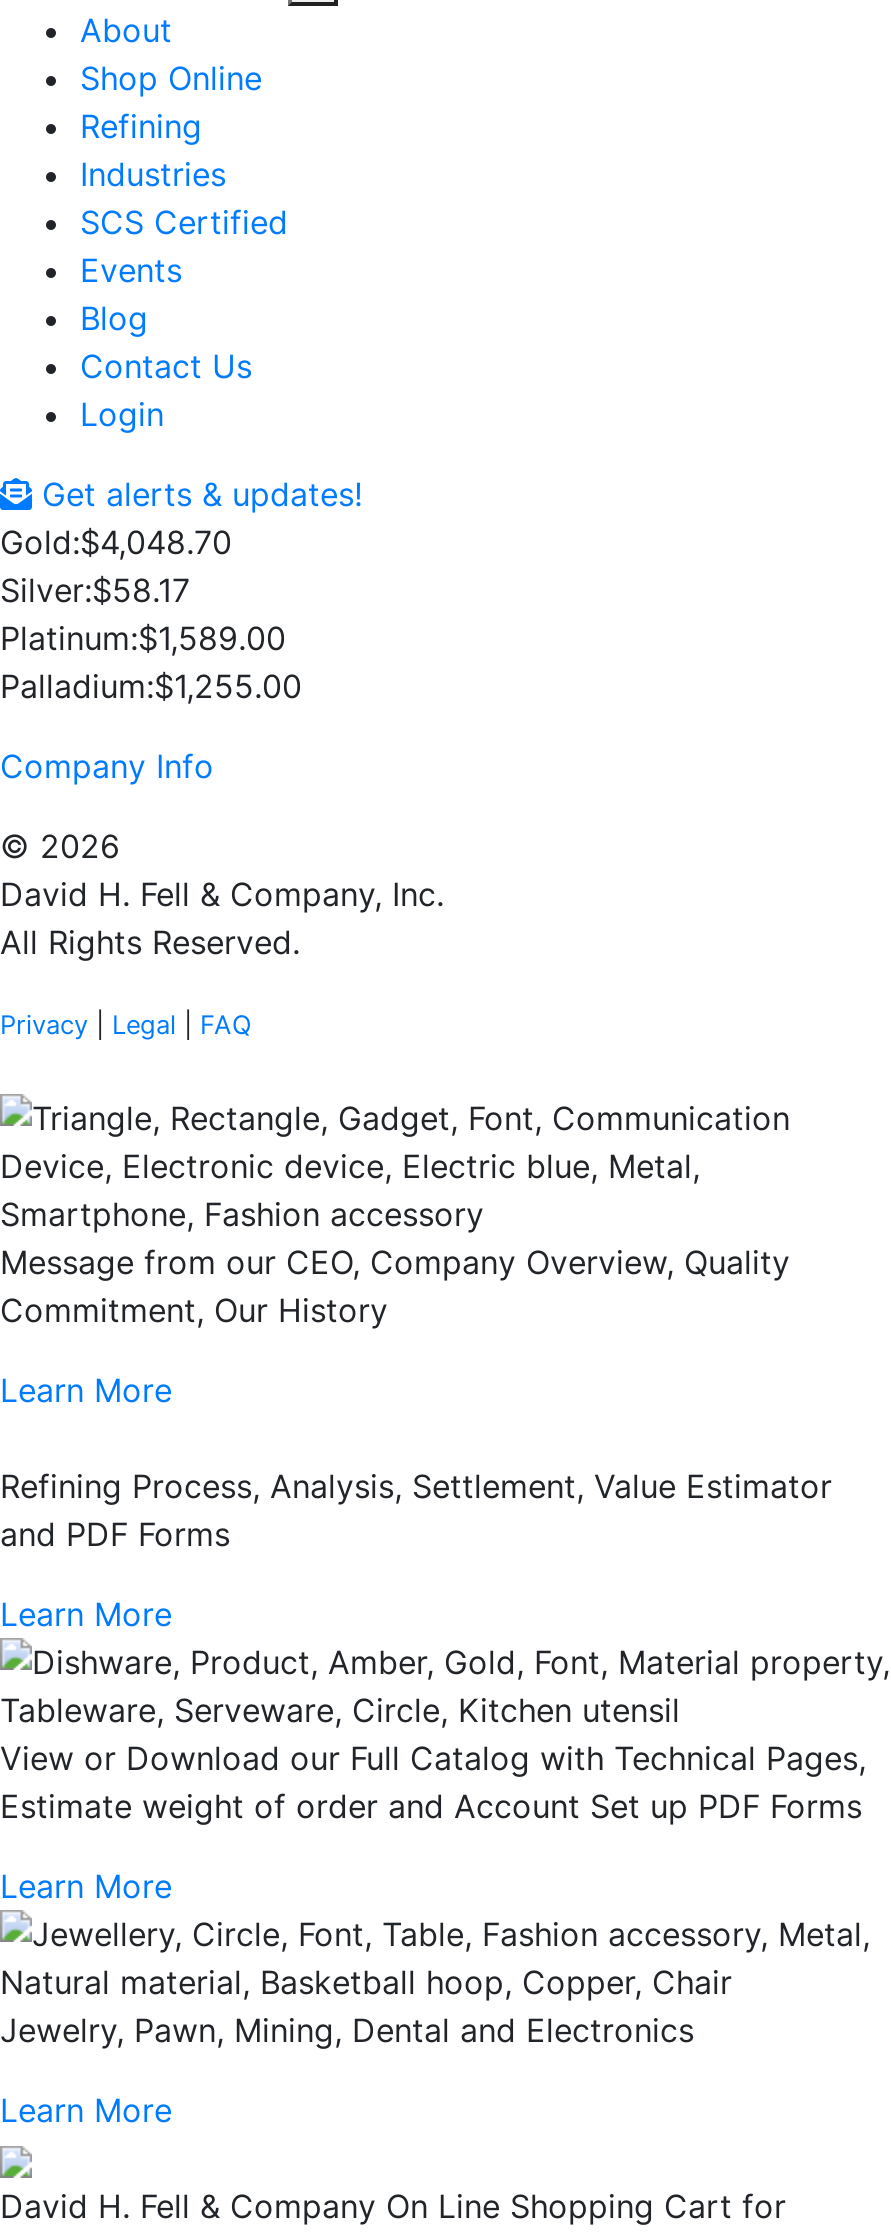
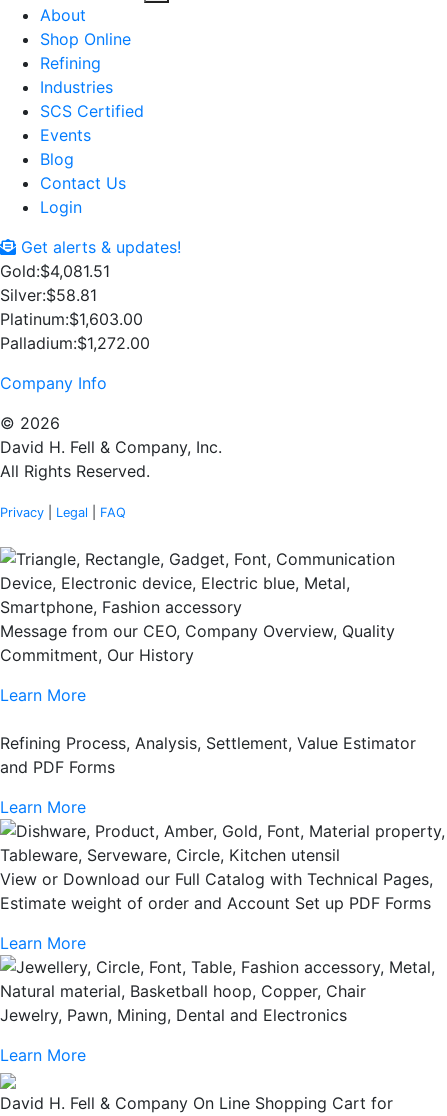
[0,522,232,562] Gold:$4,048.70 -> [0,261,110,281] Gold:$4,081.51
[0,570,190,610] Silver:$58.17 -> [0,285,97,305] Silver:$58.81
[0,618,286,658] Platinum:$1,589.00 -> [0,309,143,329] Platinum:$1,603.00
[0,666,302,706] Palladium:$1,255.00 -> [0,333,150,353] Palladium:$1,272.00

